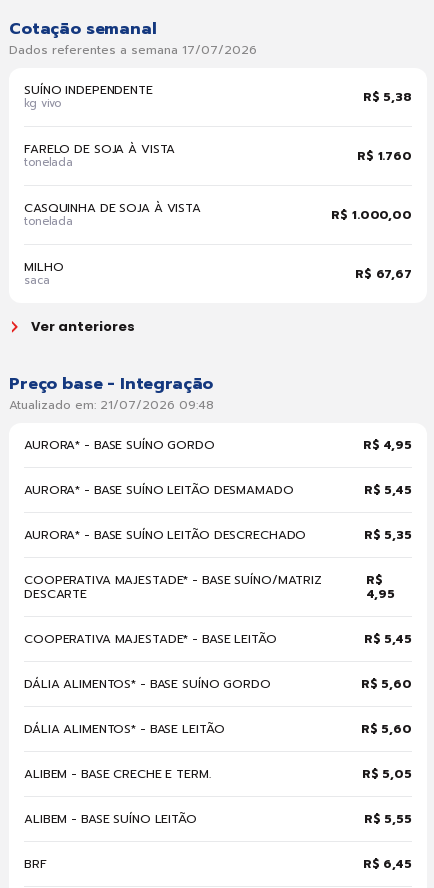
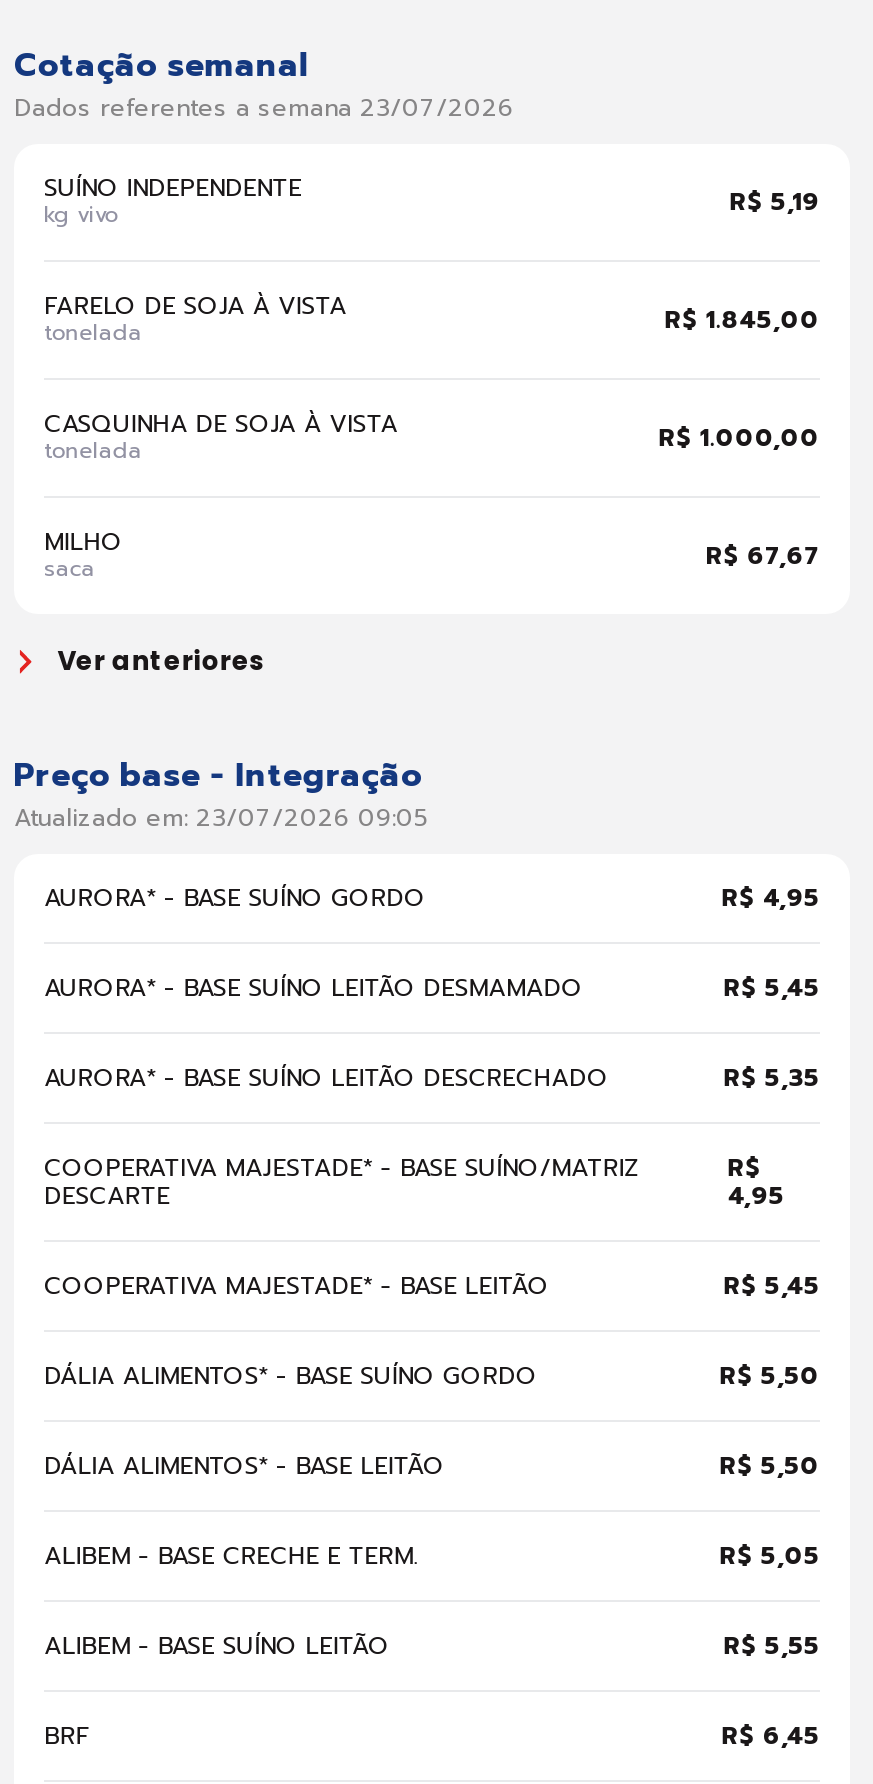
[9,41,257,59] Dados referentes a semana 17/07/2026 -> [14,90,514,126] Dados referentes a semana 23/07/2026
[363,88,412,106] R$ 5,38 -> [730,184,820,220] R$ 5,19
[357,147,412,165] R$ 1.760 -> [665,302,820,338] R$ 1.845,00
[9,396,214,414] Atualizado em: 21/07/2026 09:48 -> [14,800,428,836] Atualizado em: 23/07/2026 09:05
[361,675,412,693] R$ 5,60 -> [720,1358,820,1394] R$ 5,50
[361,720,412,738] R$ 5,60 -> [720,1448,820,1484] R$ 5,50

